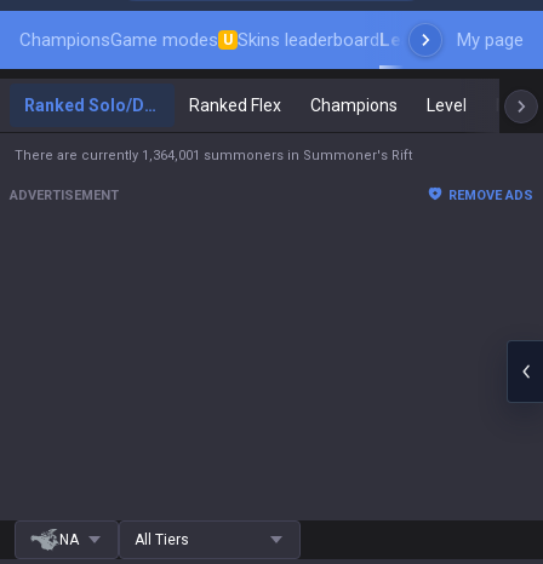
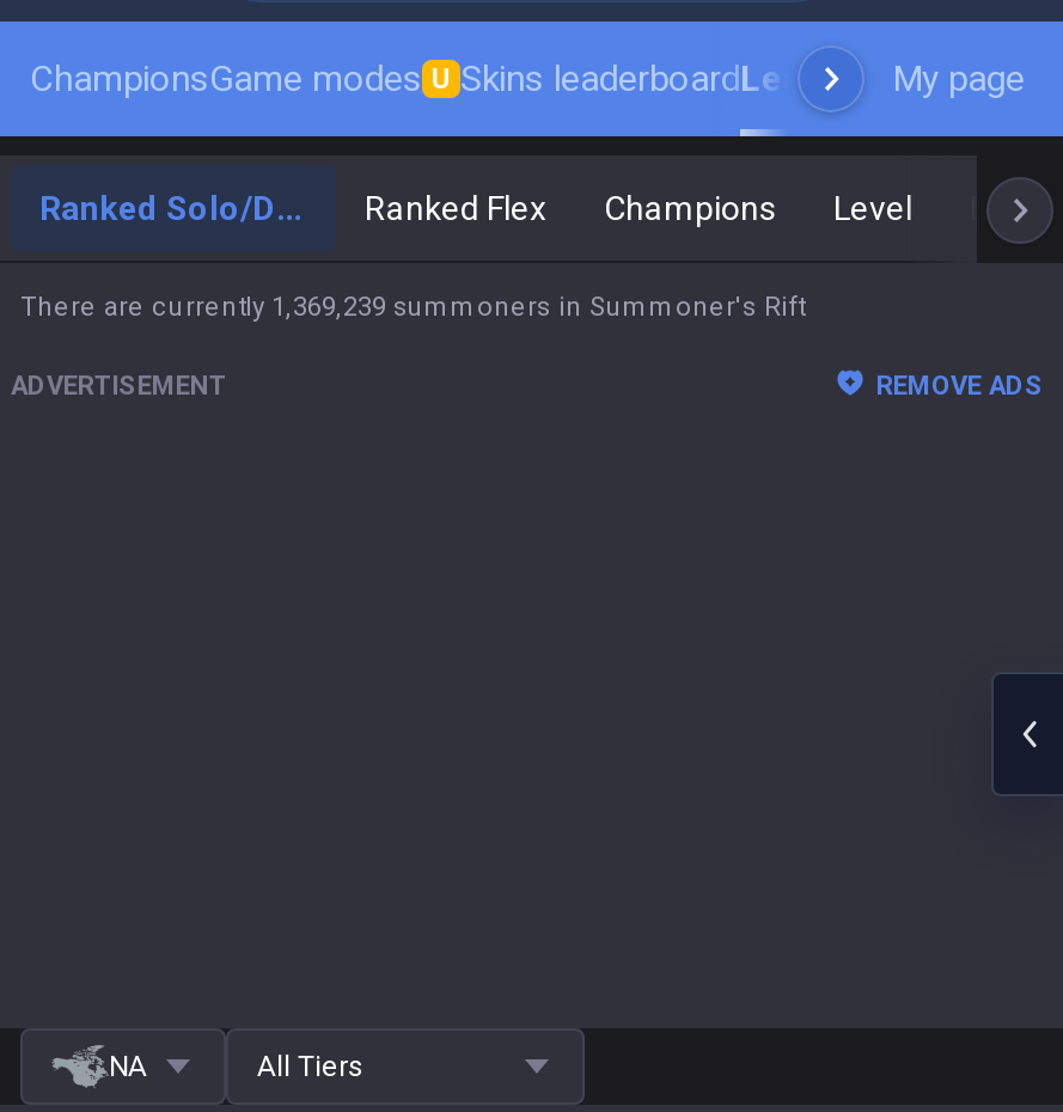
[15,148,412,163] There are currently 1,364,001 summoners in Summoner's Rift -> [20,292,805,323] There are currently 1,369,239 summoners in Summoner's Rift

